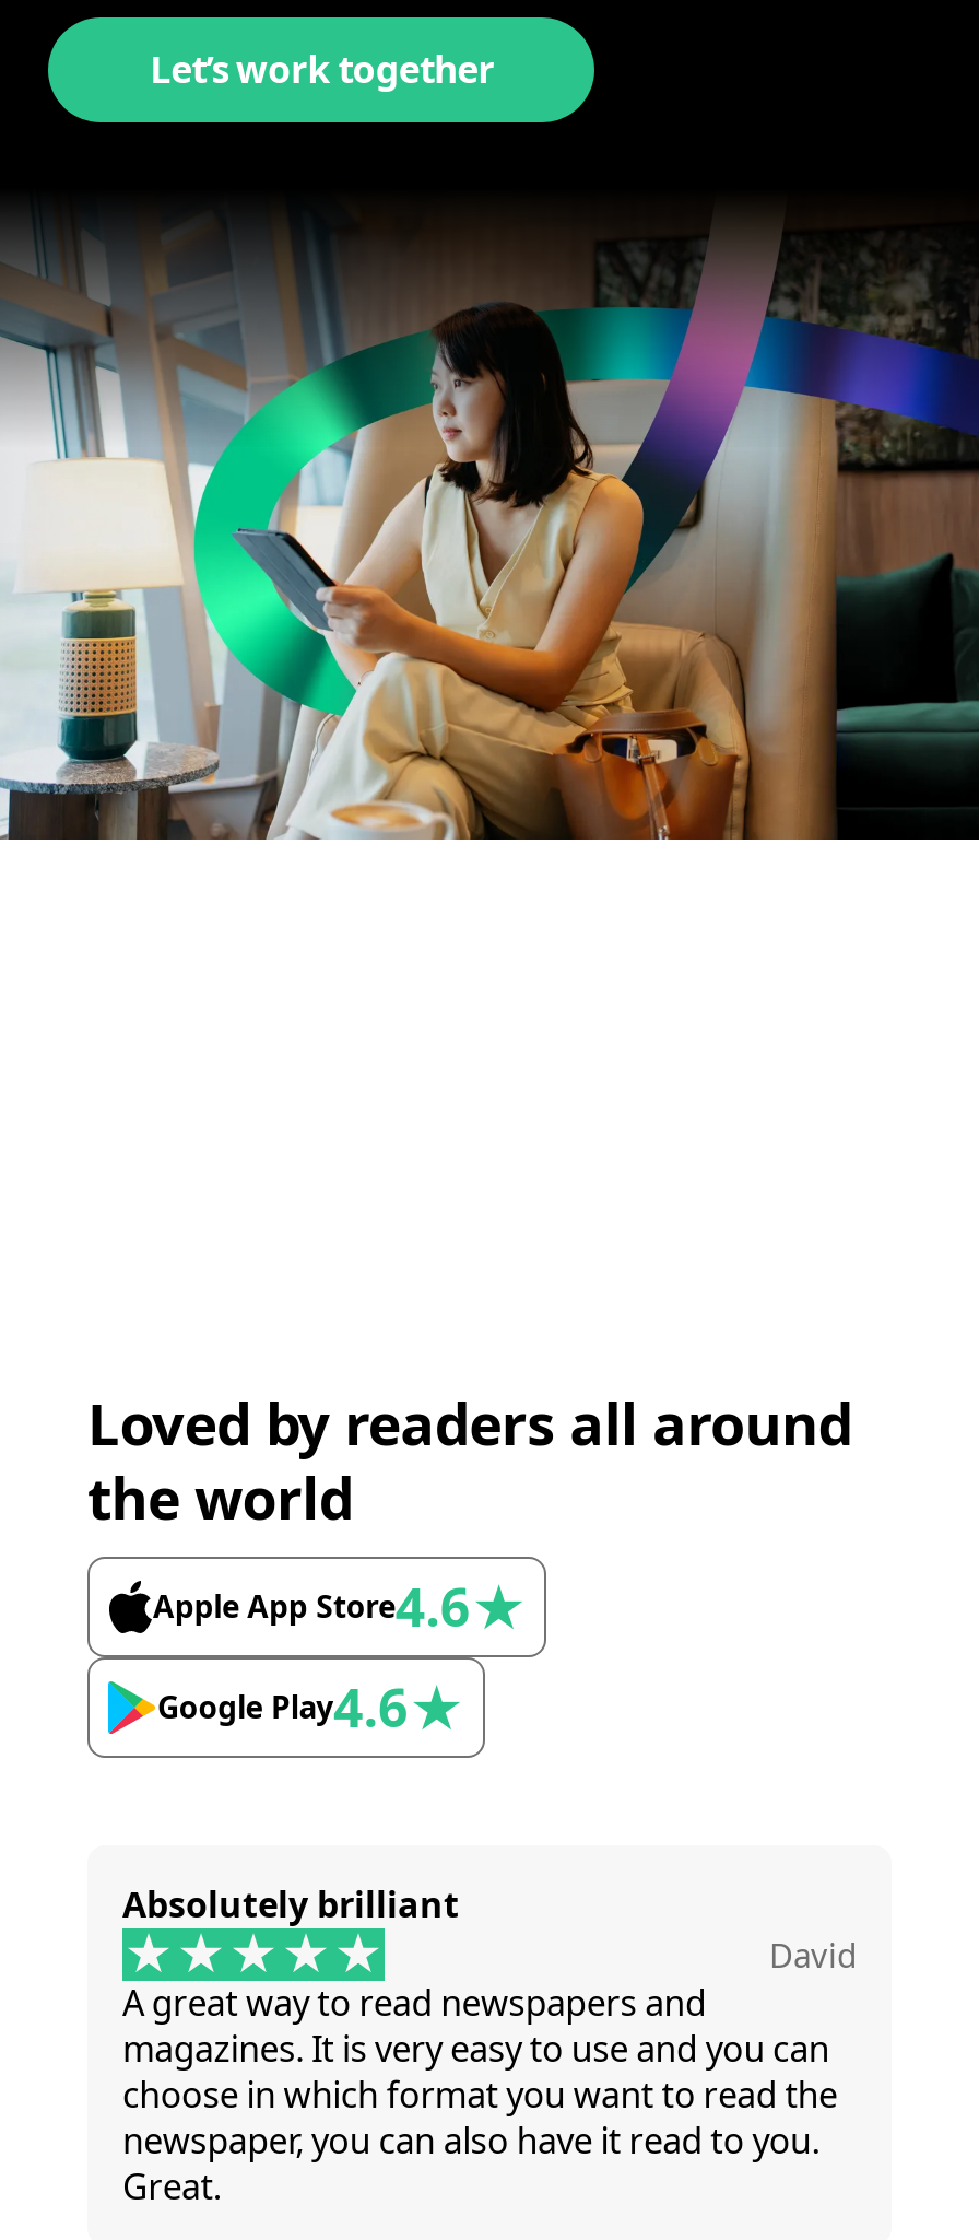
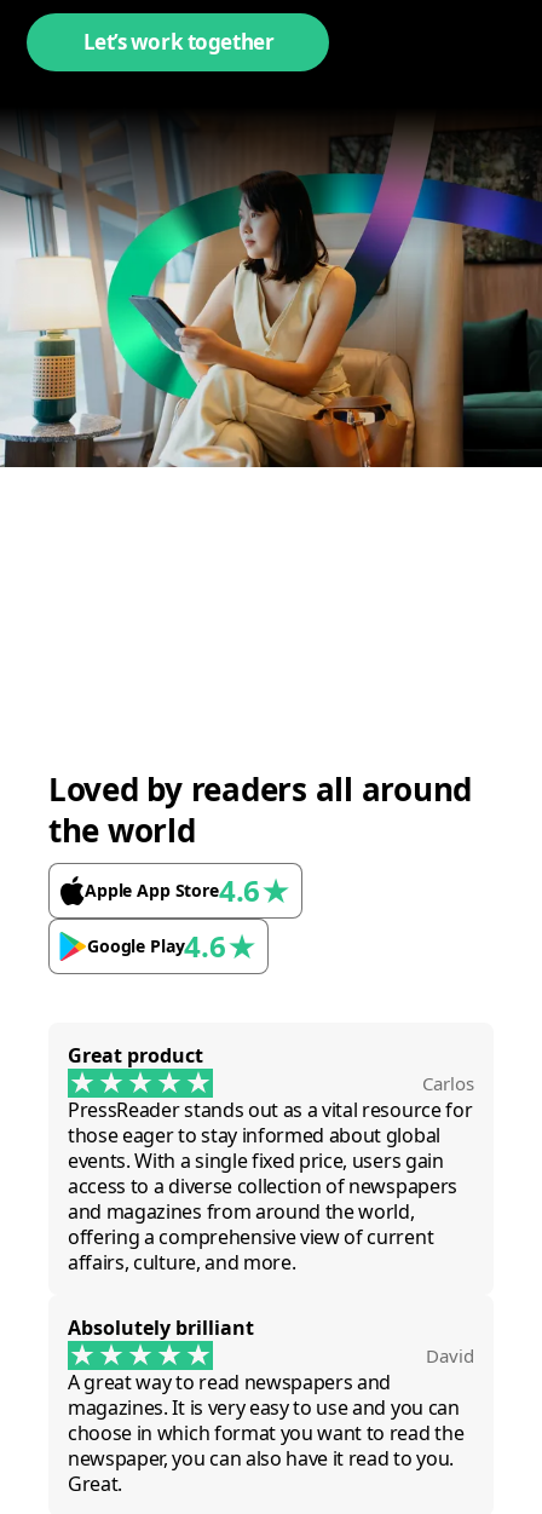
none -> [68,1042,474,1276] Great product | Carlos | PressReader stands out as a vital resource for | those eager to stay informed about global | events. With a single fixed price, users gain | access to a diverse collection of newspapers | and magazines from around the world, | offering a comprehensive view of current | affairs, culture, and more.

